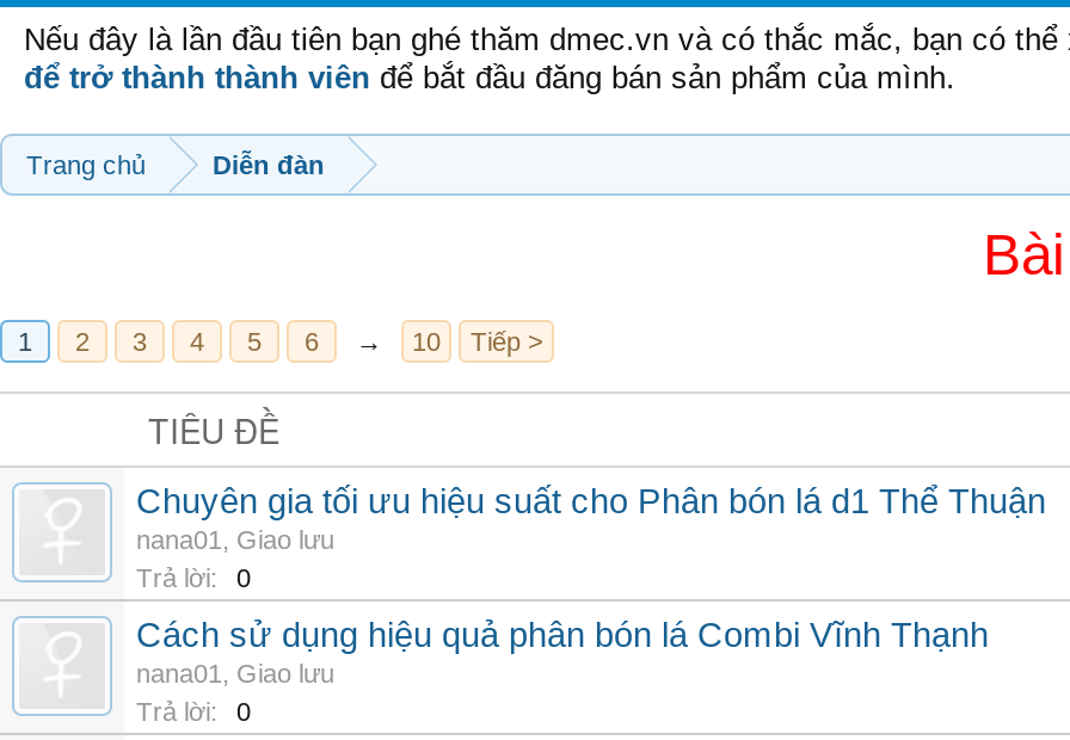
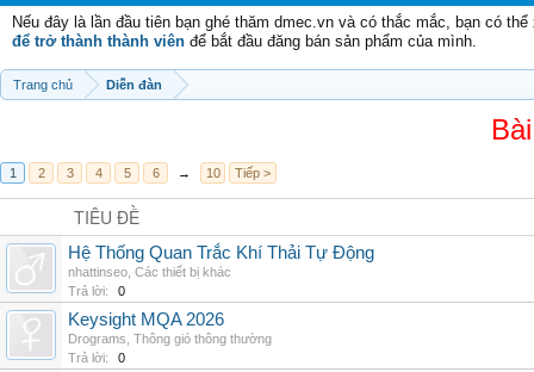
[136,482,1046,554] Chuyên gia tối ưu hiệu suất cho Phân bón lá d1 Thể Thuận | nana01, Giao lưu -> [68,243,374,279] Hệ Thống Quan Trắc Khí Thải Tự Động | nhattinseo, Các thiết bị khác
[136,616,989,687] Cách sử dụng hiệu quả phân bón lá Combi Vĩnh Thạnh | nana01, Giao lưu -> [68,310,272,346] Keysight MQA 2026 | Drograms, Thông gió thông thường

